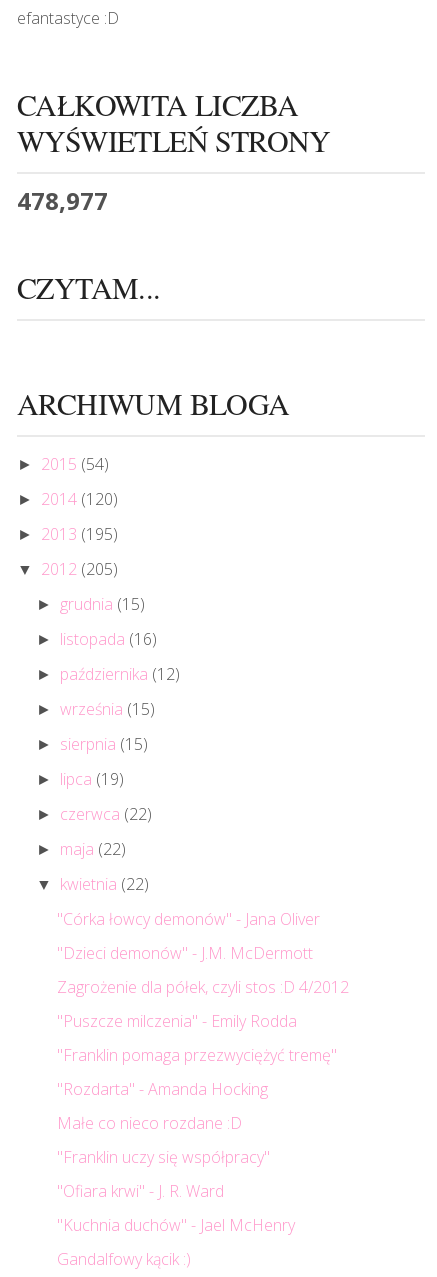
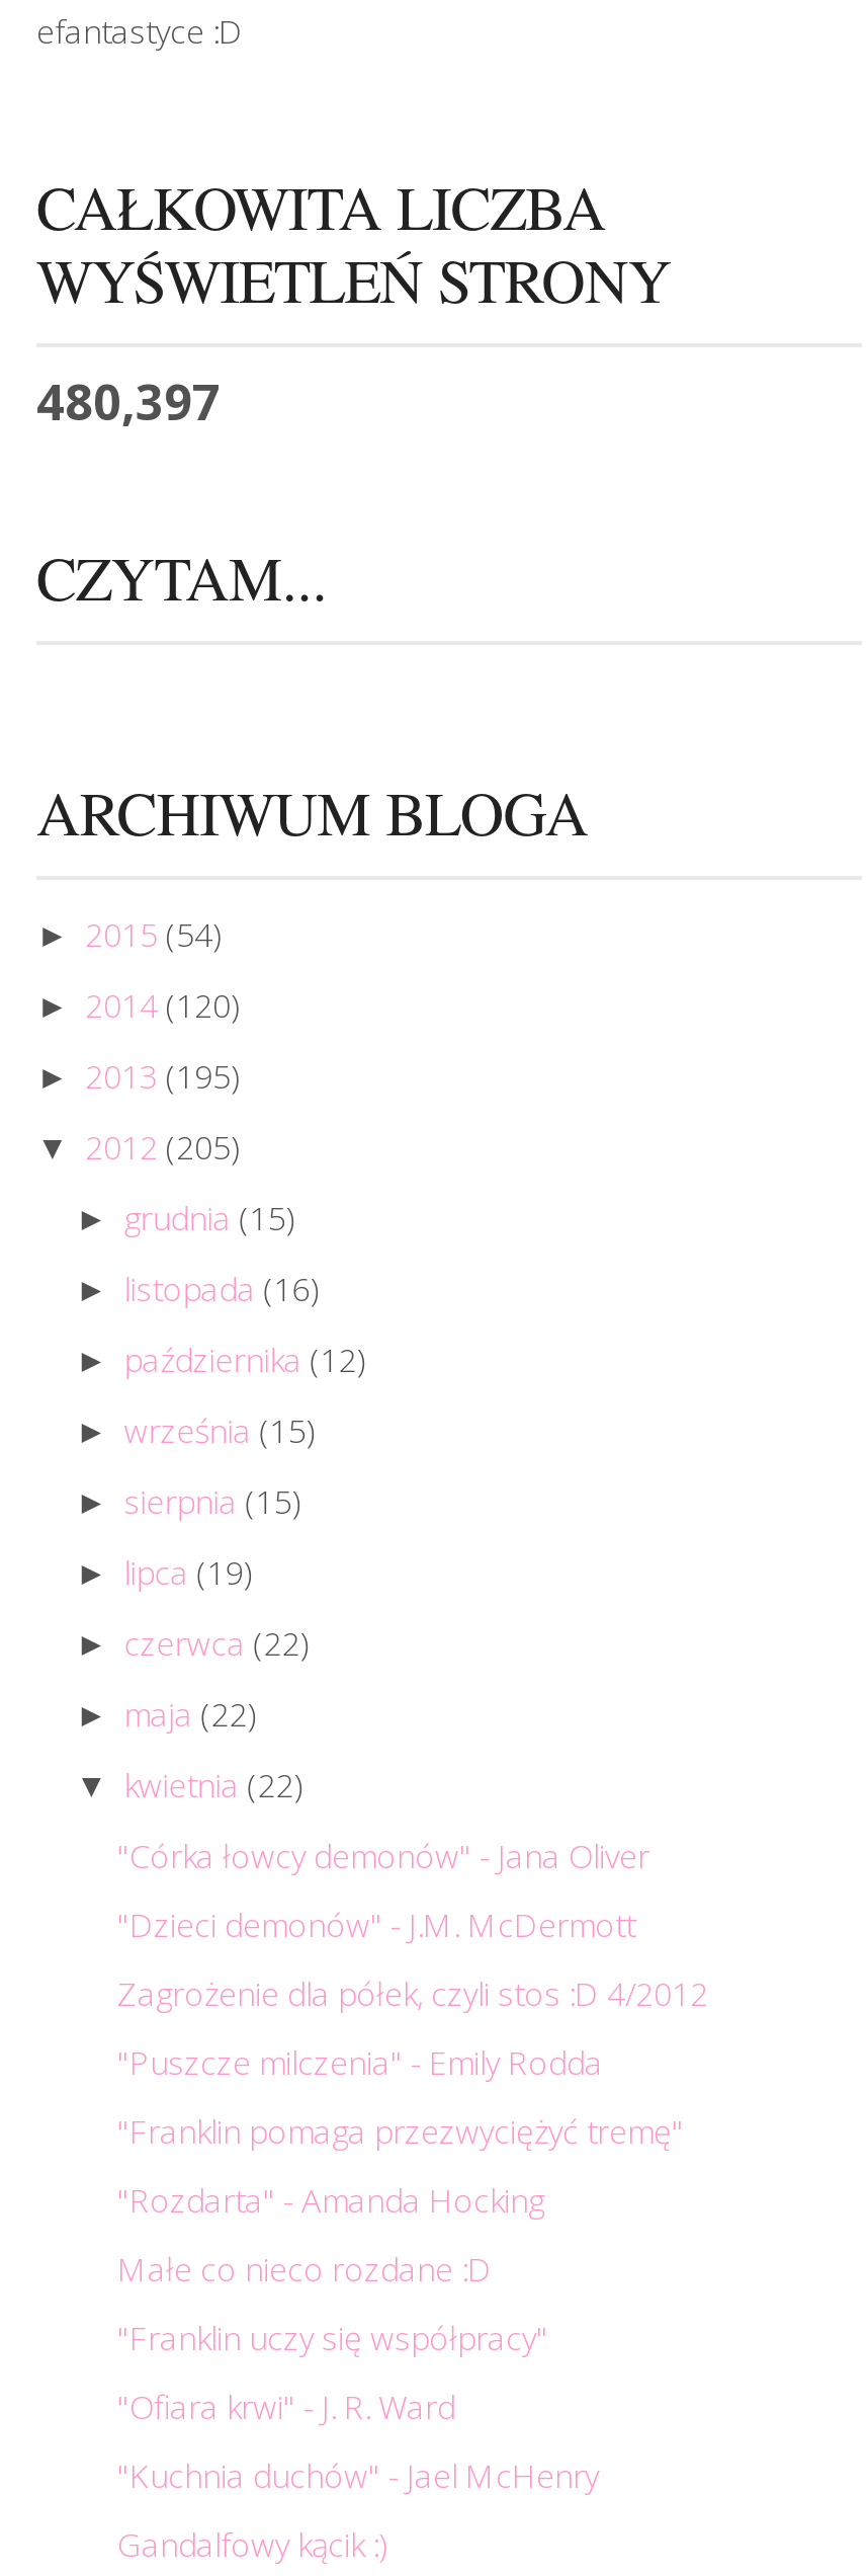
[17,184,108,217] 478,977 -> [36,368,221,435] 480,397

